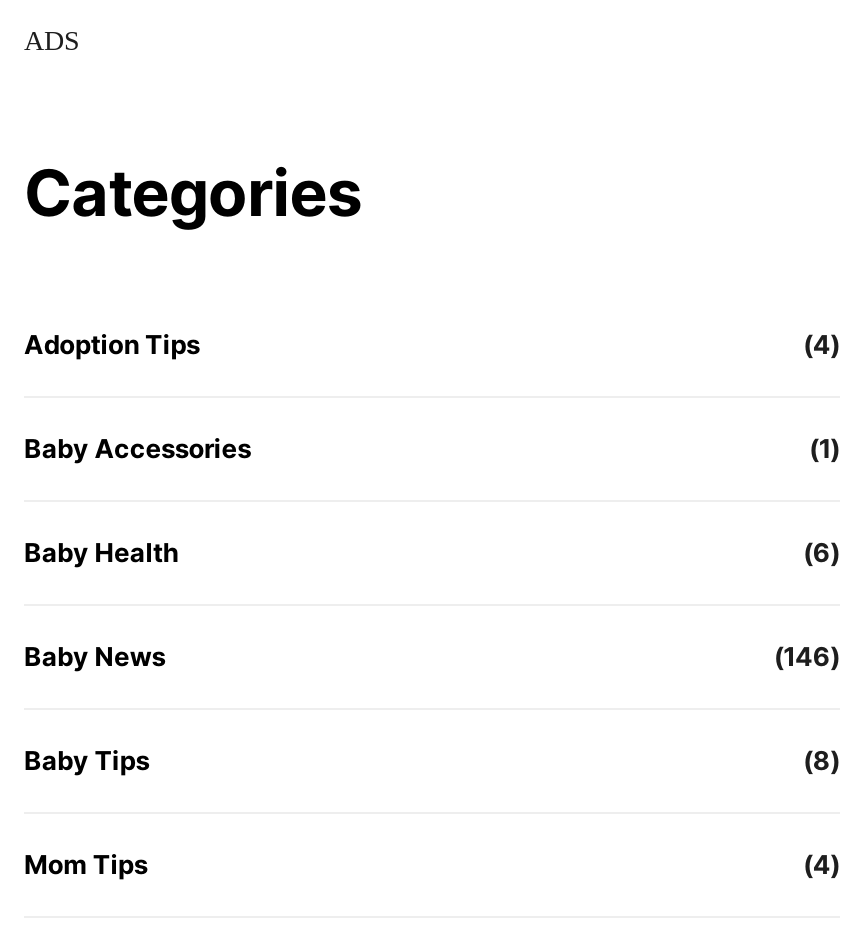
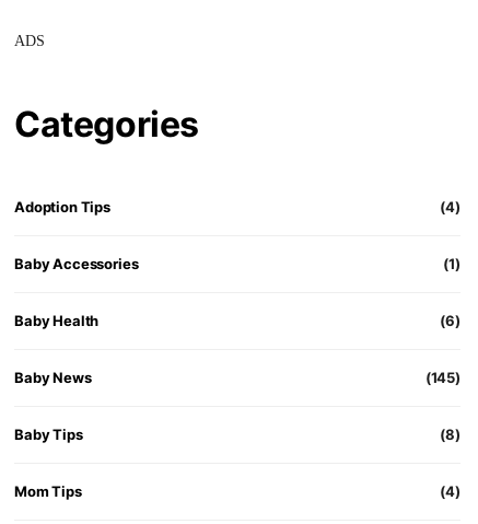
[774,639,840,671] (146) -> [425,368,460,386] (145)

